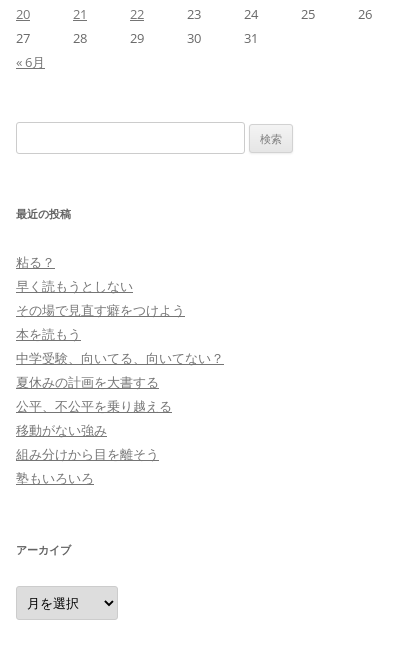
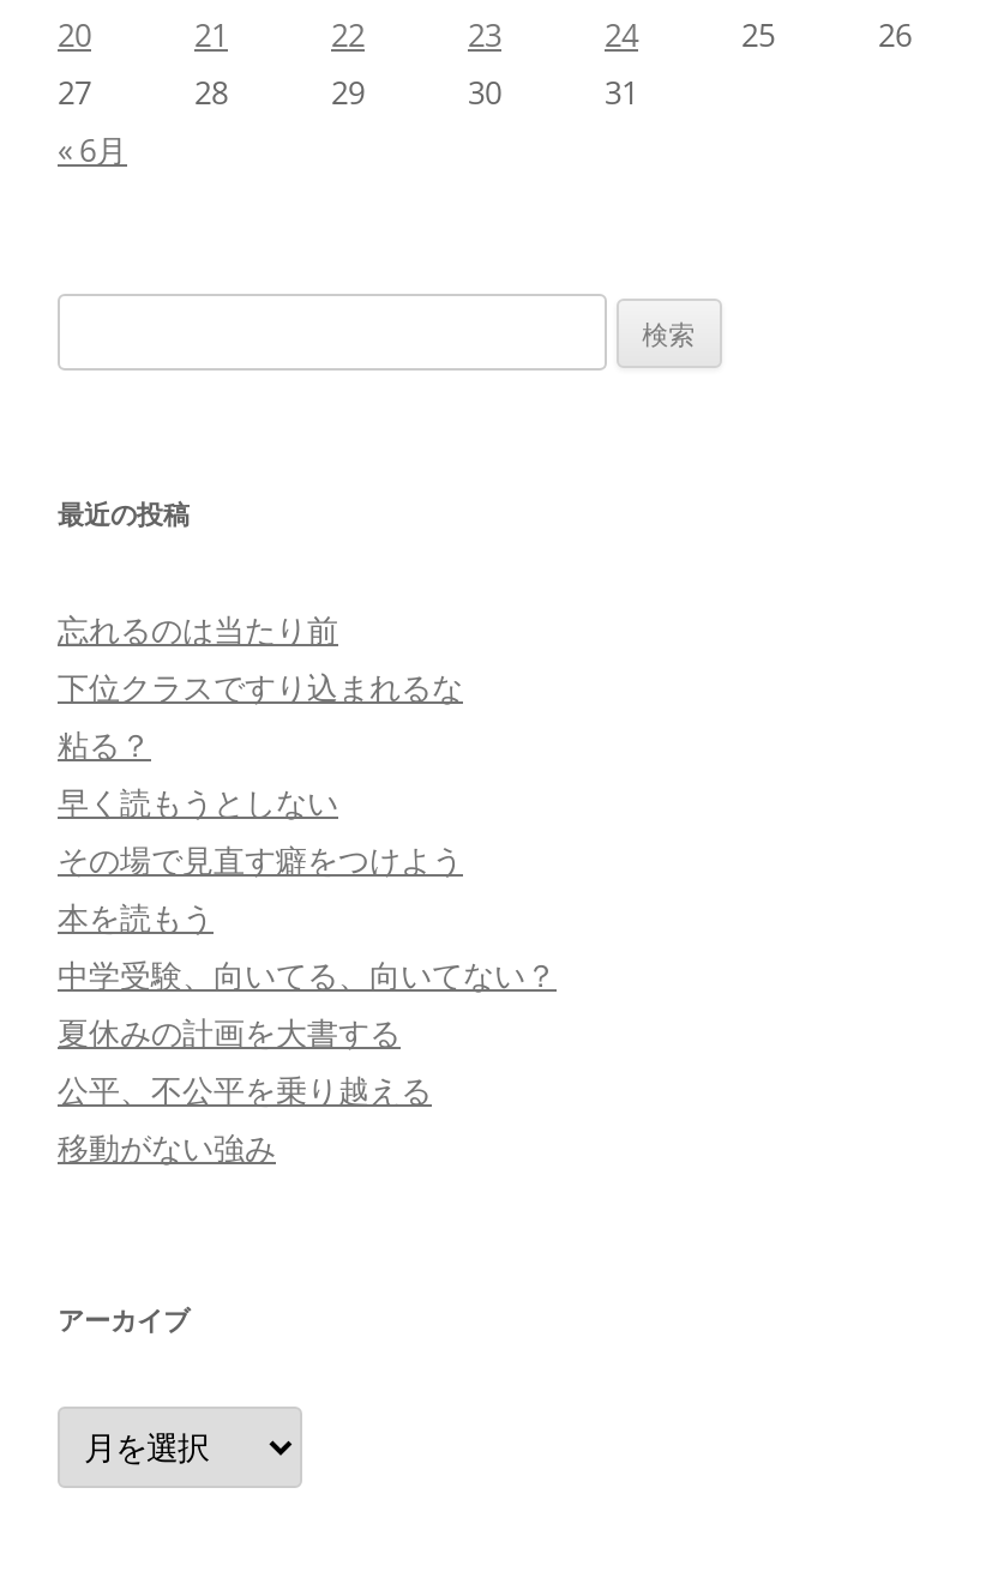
none -> [58,607,463,707] 忘れるのは当たり前 | 下位クラスですり込まれるな
moved [16,253,224,439] -> [58,722,557,1168]: 粘る？ | 早く読もうとしない | その場で見直す癖をつけよう | 本を読もう | 中学受験、向いてる、向いてない？ | 夏休みの計画を大書する | 公平、不公平を乗り越える | 移動がない強み
[16,445,159,487] 組み分けから目を離そう | 塾もいろいろ -> none

